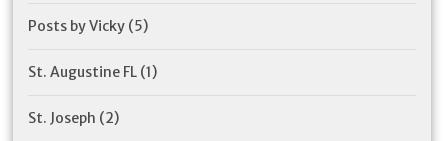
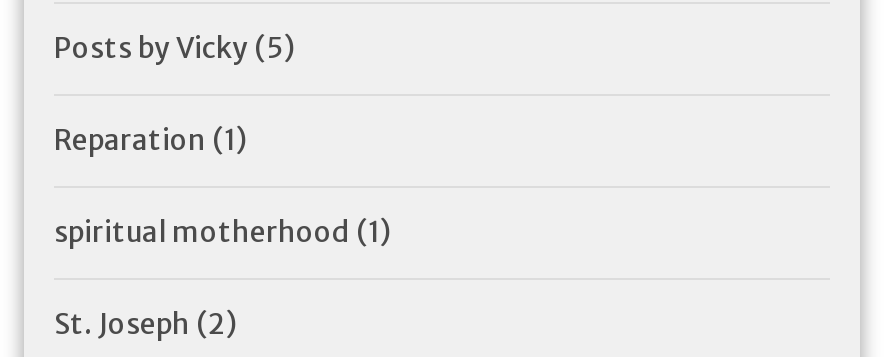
[28,63,157,81] St. Augustine FL (1) -> [54,122,390,250] Reparation (1) | spiritual motherhood (1)

